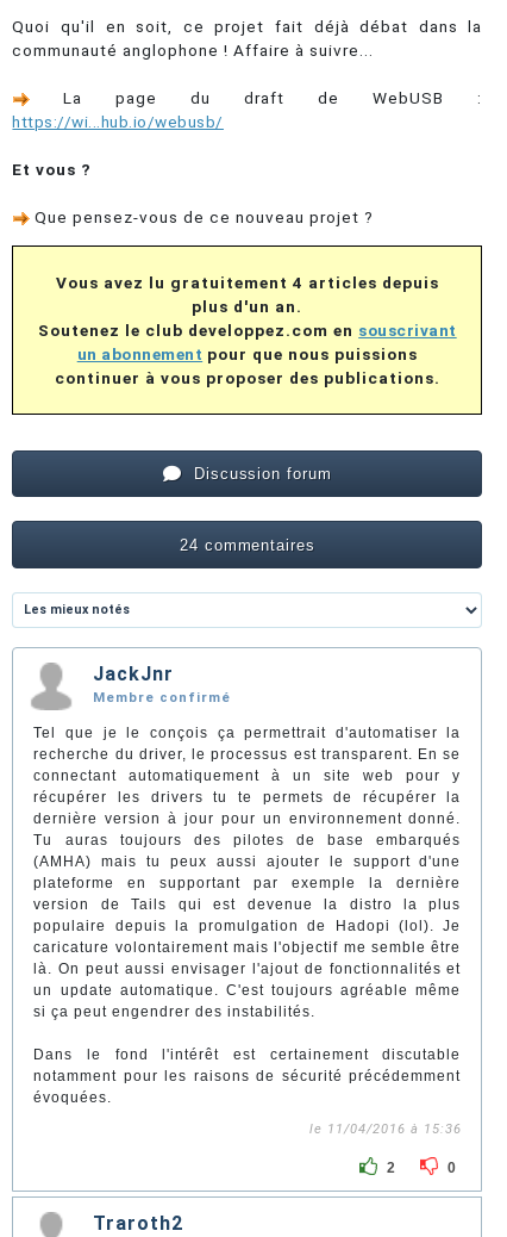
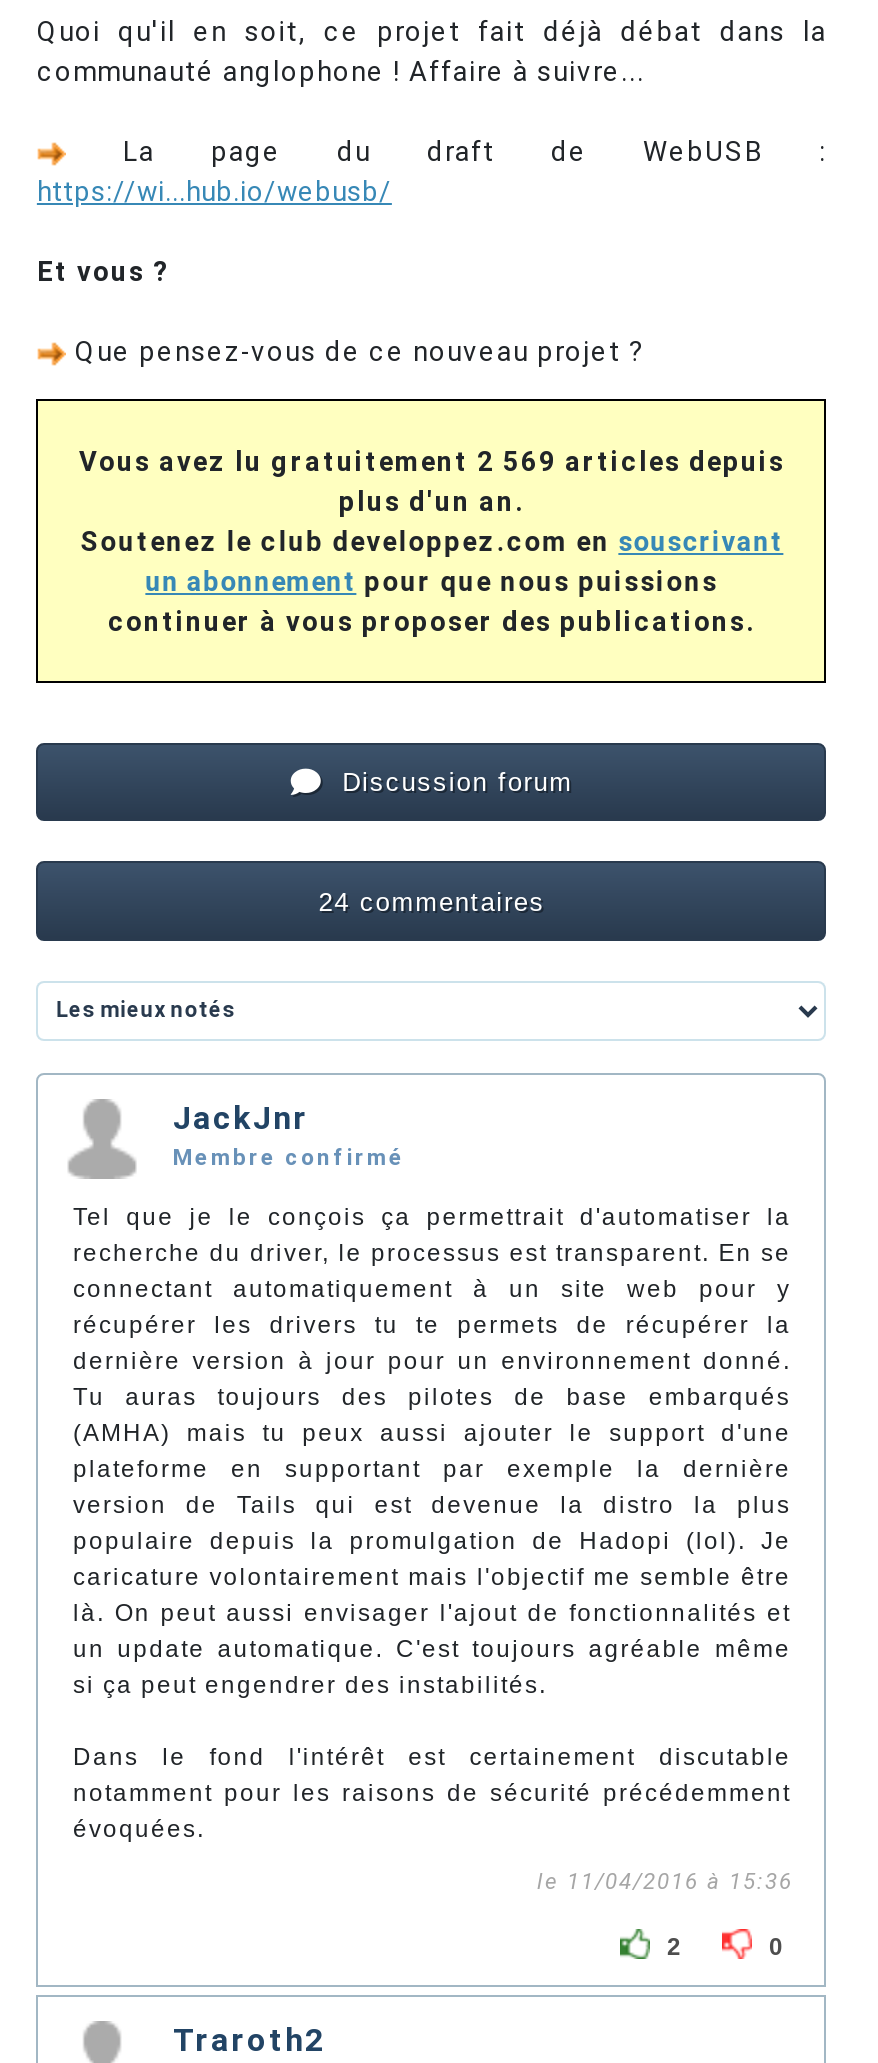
[56,273,439,292] Vous avez lu gratuitement 4 articles depuis -> [79,445,785,477] Vous avez lu gratuitement 2 569 articles depuis

